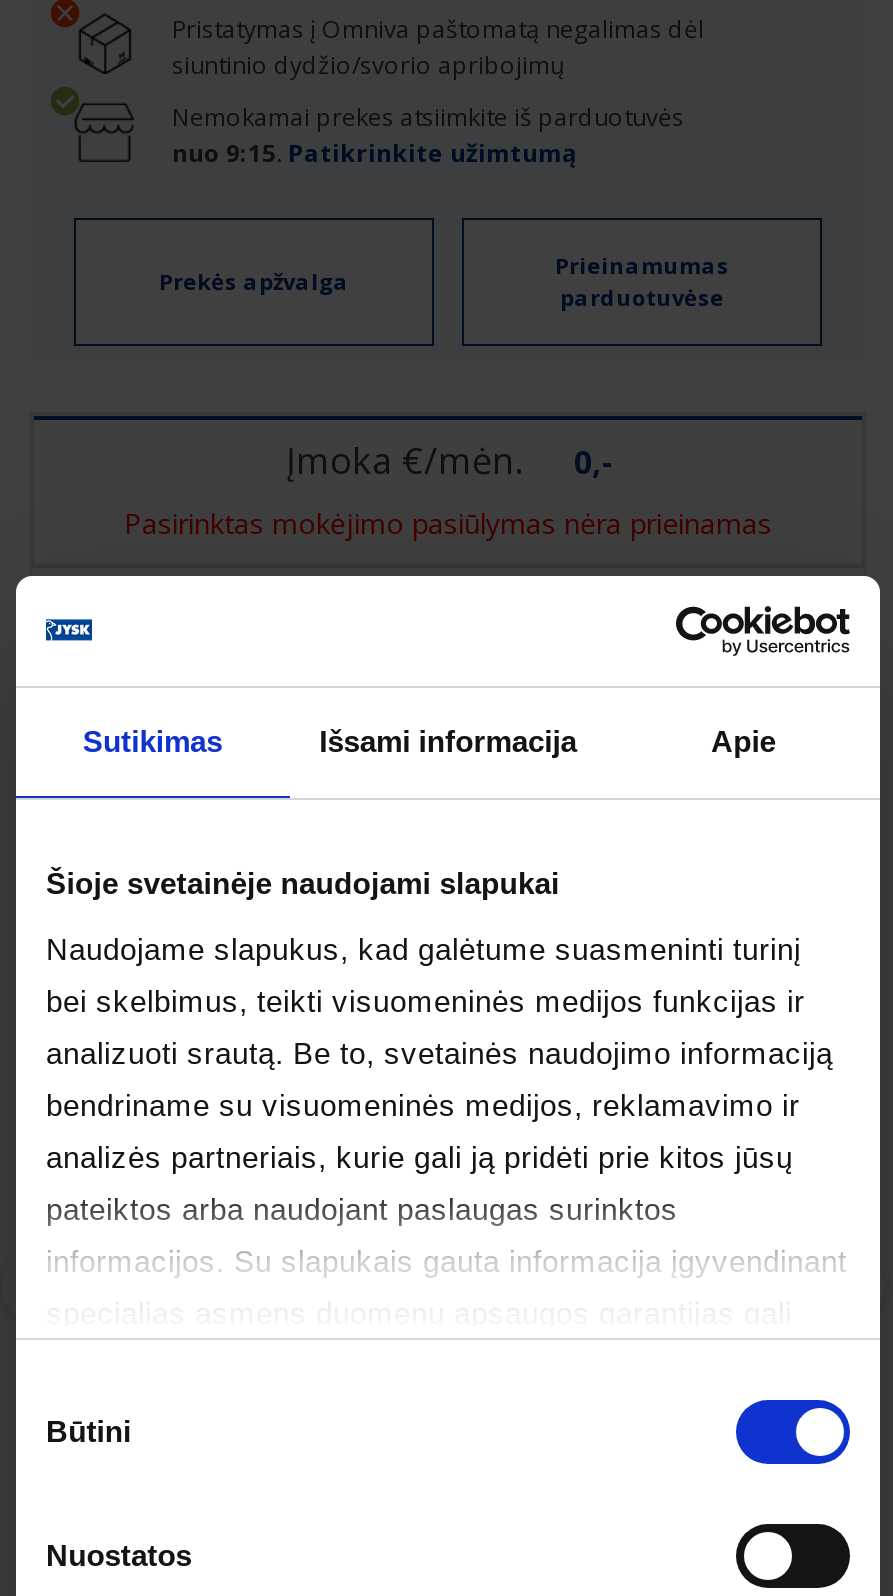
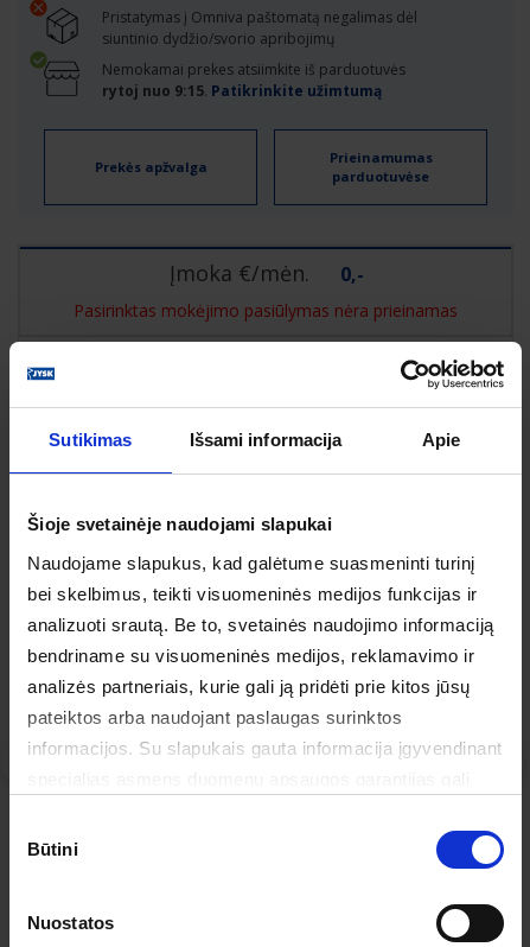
[172,136,576,170] nuo 9:15. Patikrinkite užimtumą -> [102,81,382,101] rytoj nuo 9:15. Patikrinkite užimtumą

